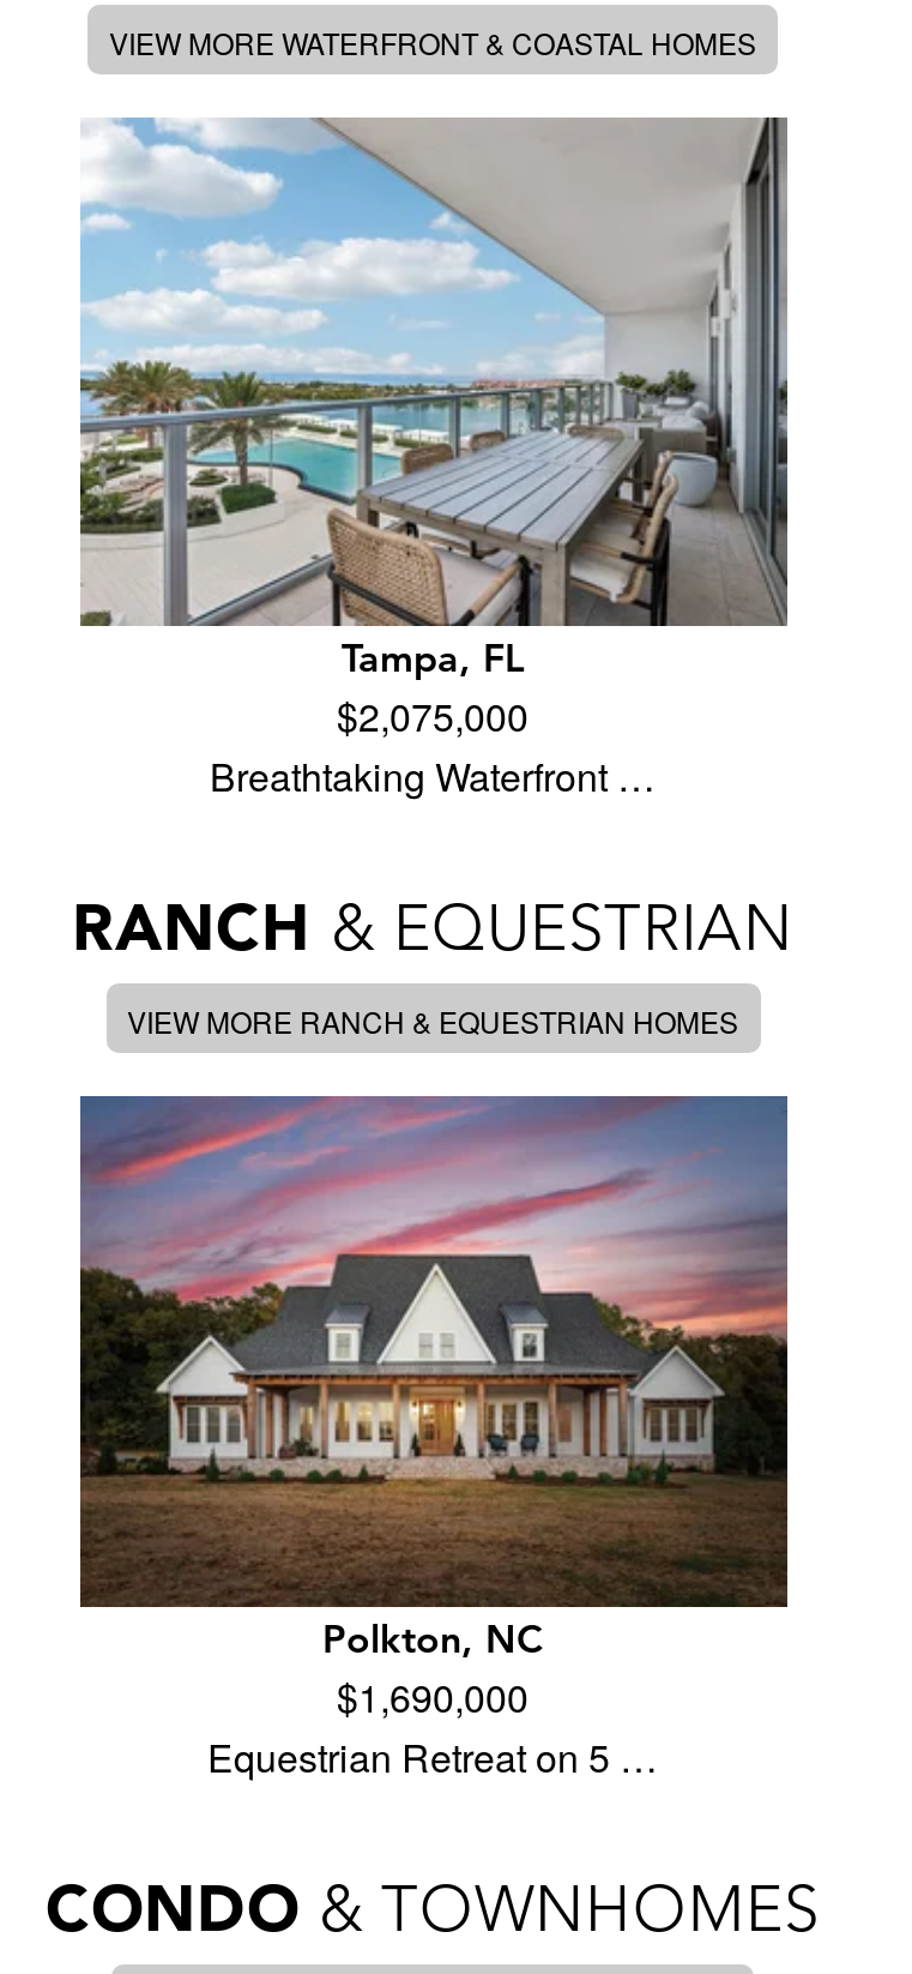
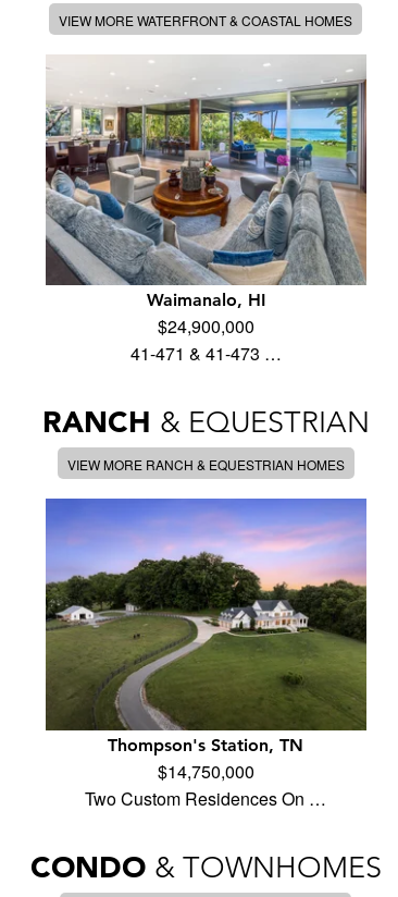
[78,118,790,805] [image] | Tampa, FL | $2,075,000 | Breathtaking Waterfront … -> [45,56,368,366] [image] | Waimanalo, HI | $24,900,000 | 41-471 & 41-473 …
[78,1094,790,1785] [image] | Polkton, NC | $1,690,000 | Equestrian Retreat on 5 … -> [45,497,368,811] [image] | Thompson's Station, TN | $14,750,000 | Two Custom Residences On …

